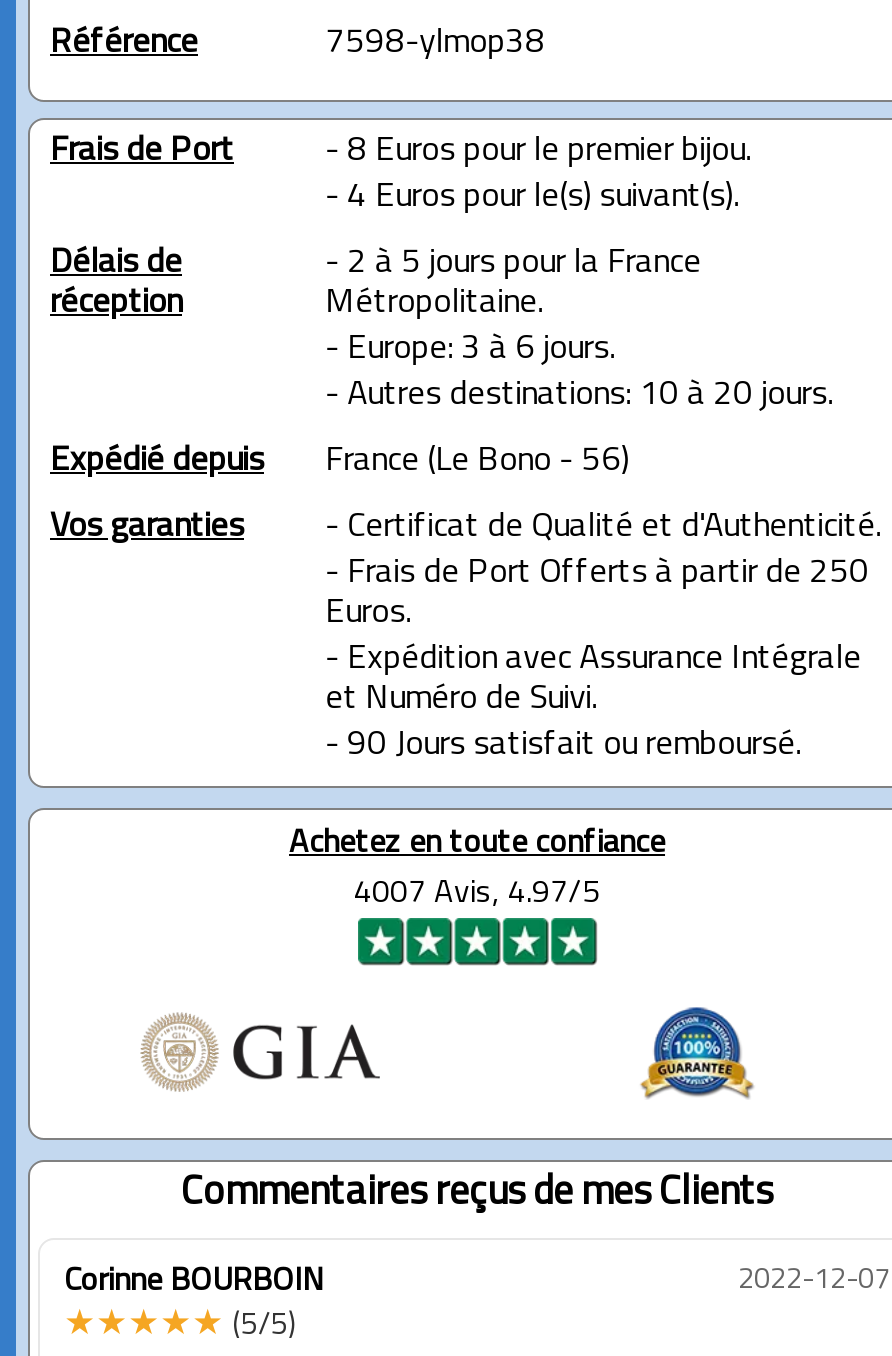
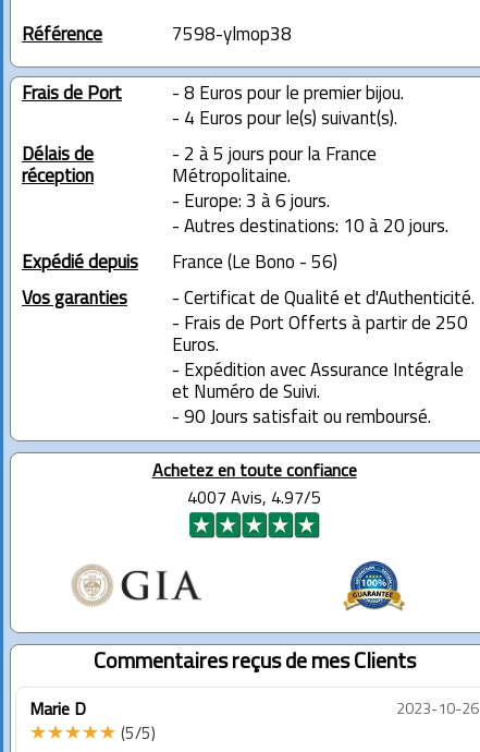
[64,1265,890,1297] Corinne BOURBOIN | 2022-12-07 -> [29,702,479,719] Marie D | 2023-10-26

